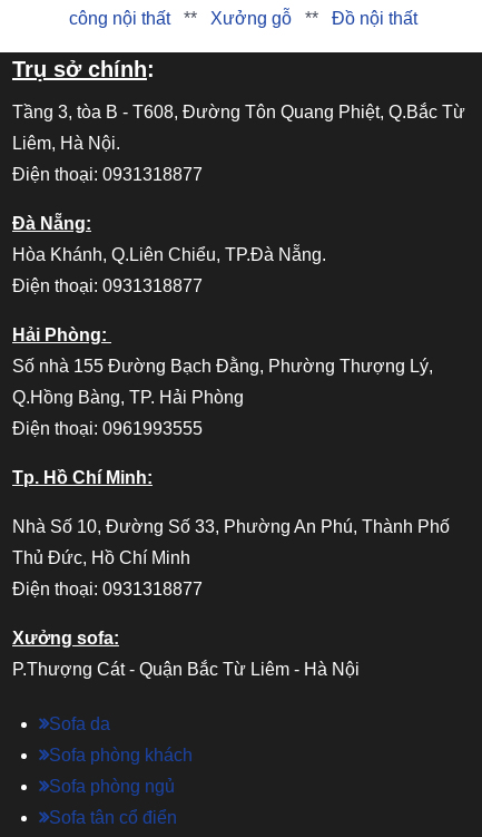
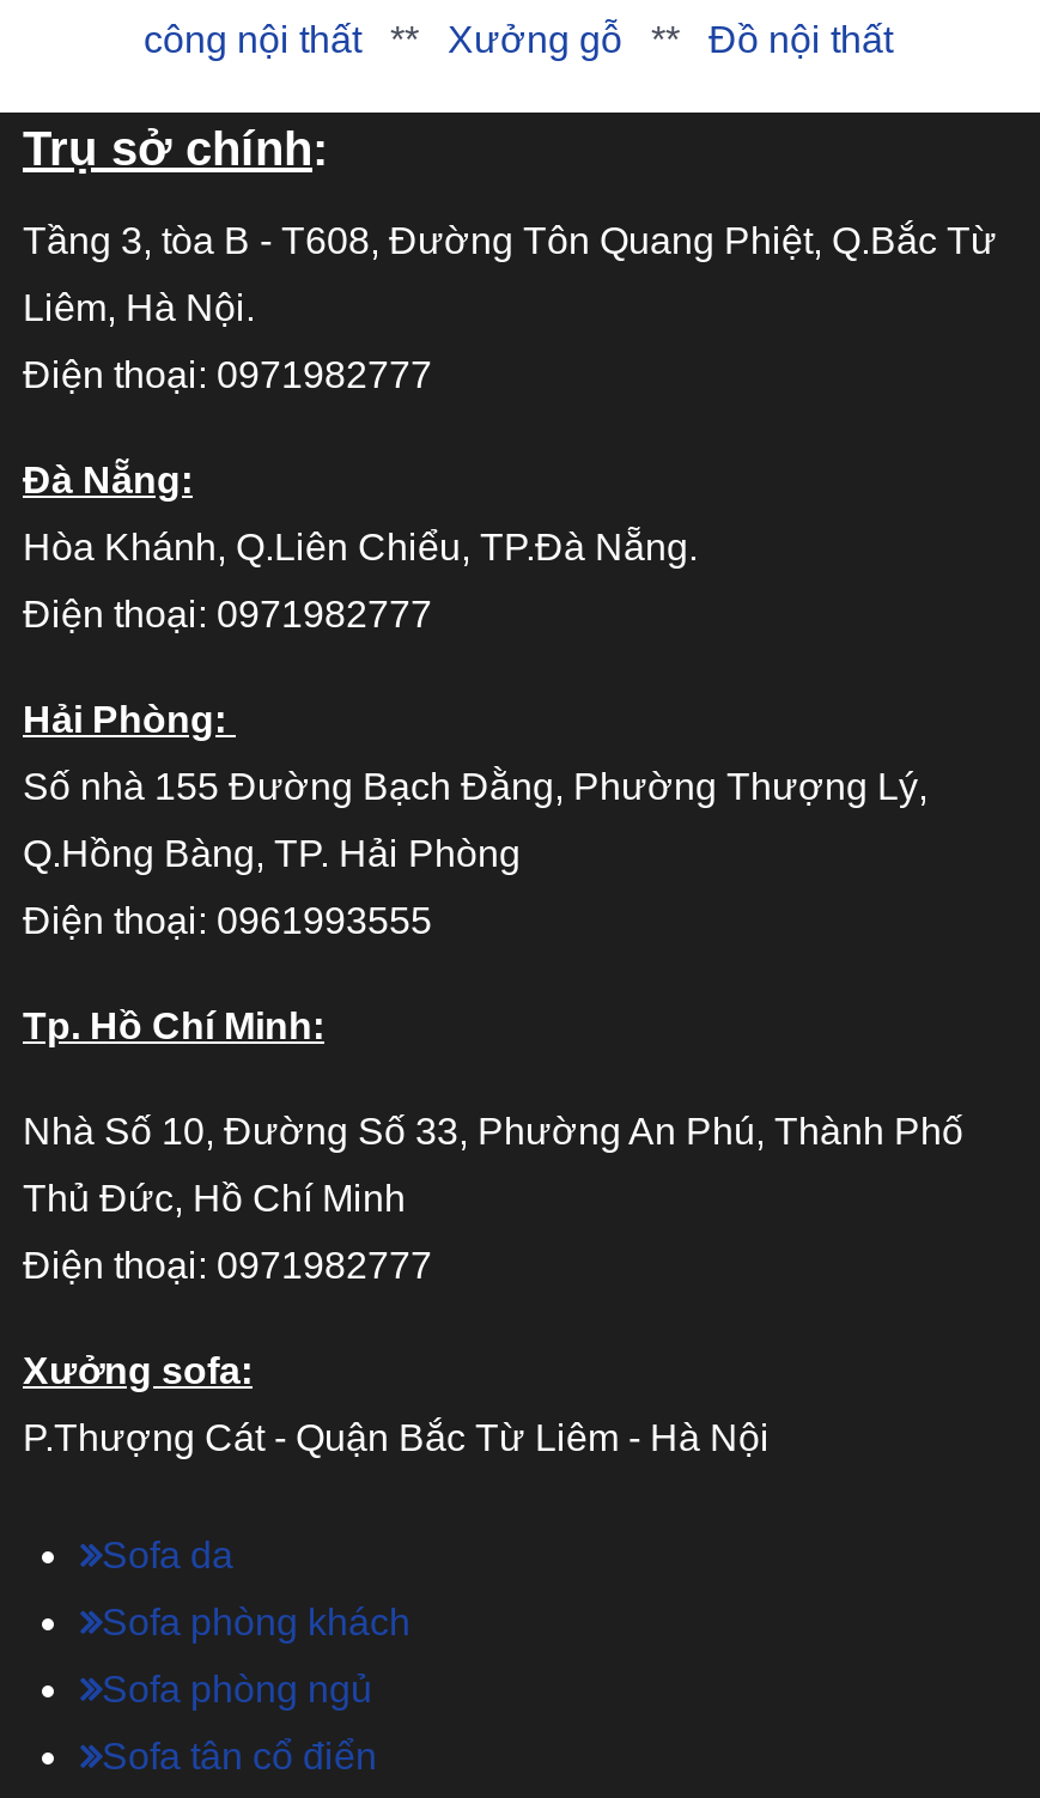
[12,165,203,184] Điện thoại: 0931318877 -> [23,354,432,395] Điện thoại: 0971982777
[12,276,203,295] Điện thoại: 0931318877 -> [23,594,432,634] Điện thoại: 0971982777
[12,580,203,598] Điện thoại: 0931318877 -> [23,1245,432,1286] Điện thoại: 0971982777

